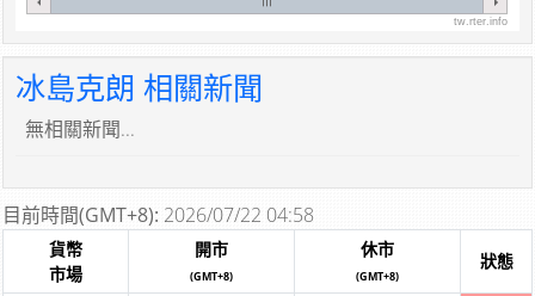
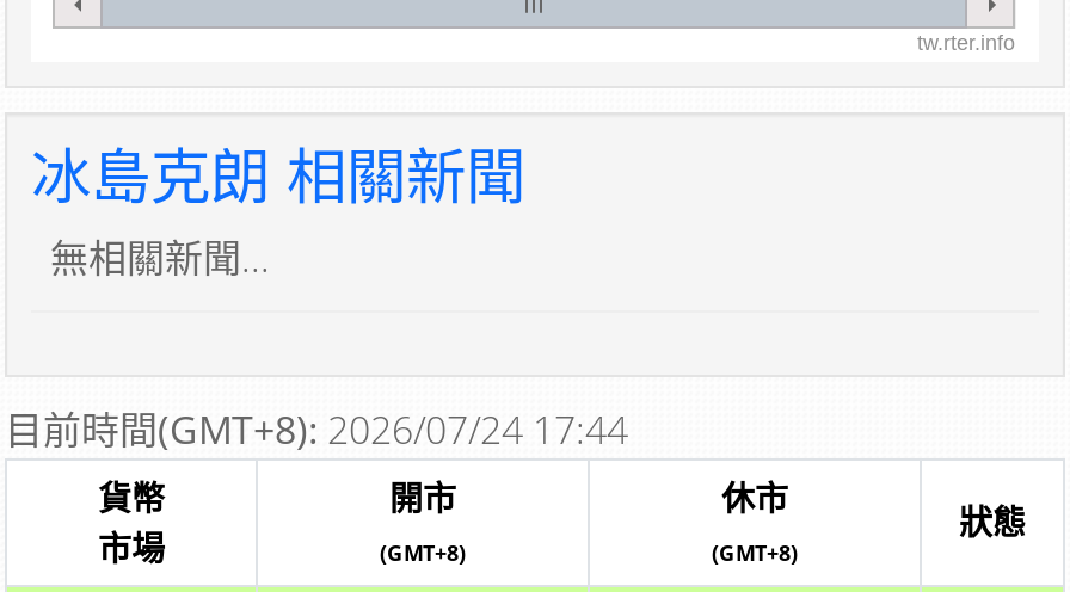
[2,202,314,228] 目前時間(GMT+8): 2026/07/22 04:58 -> [5,403,628,456] 目前時間(GMT+8): 2026/07/24 17:44

